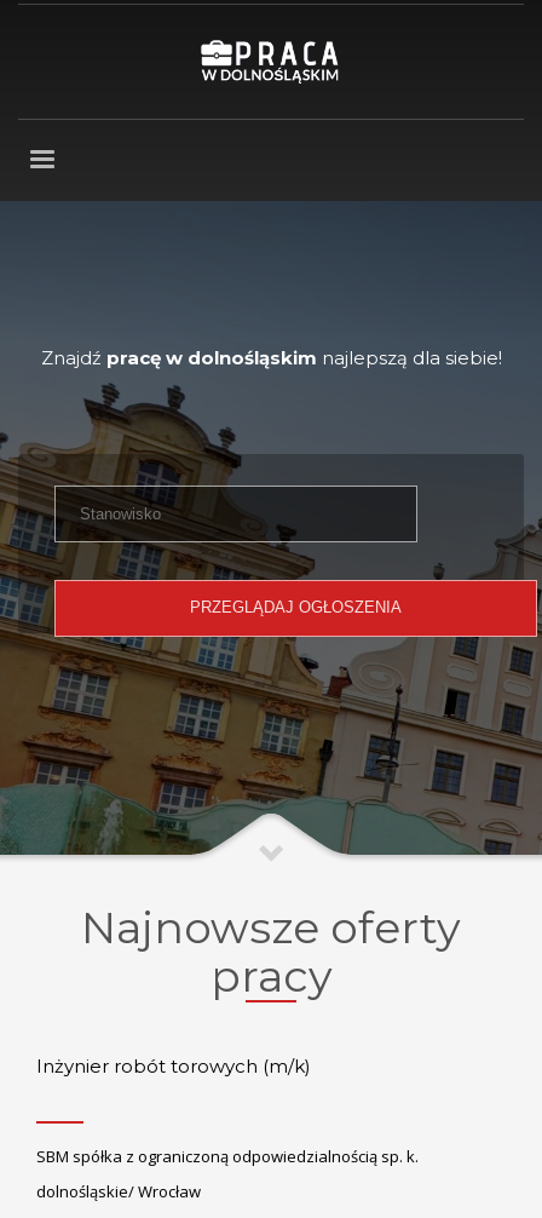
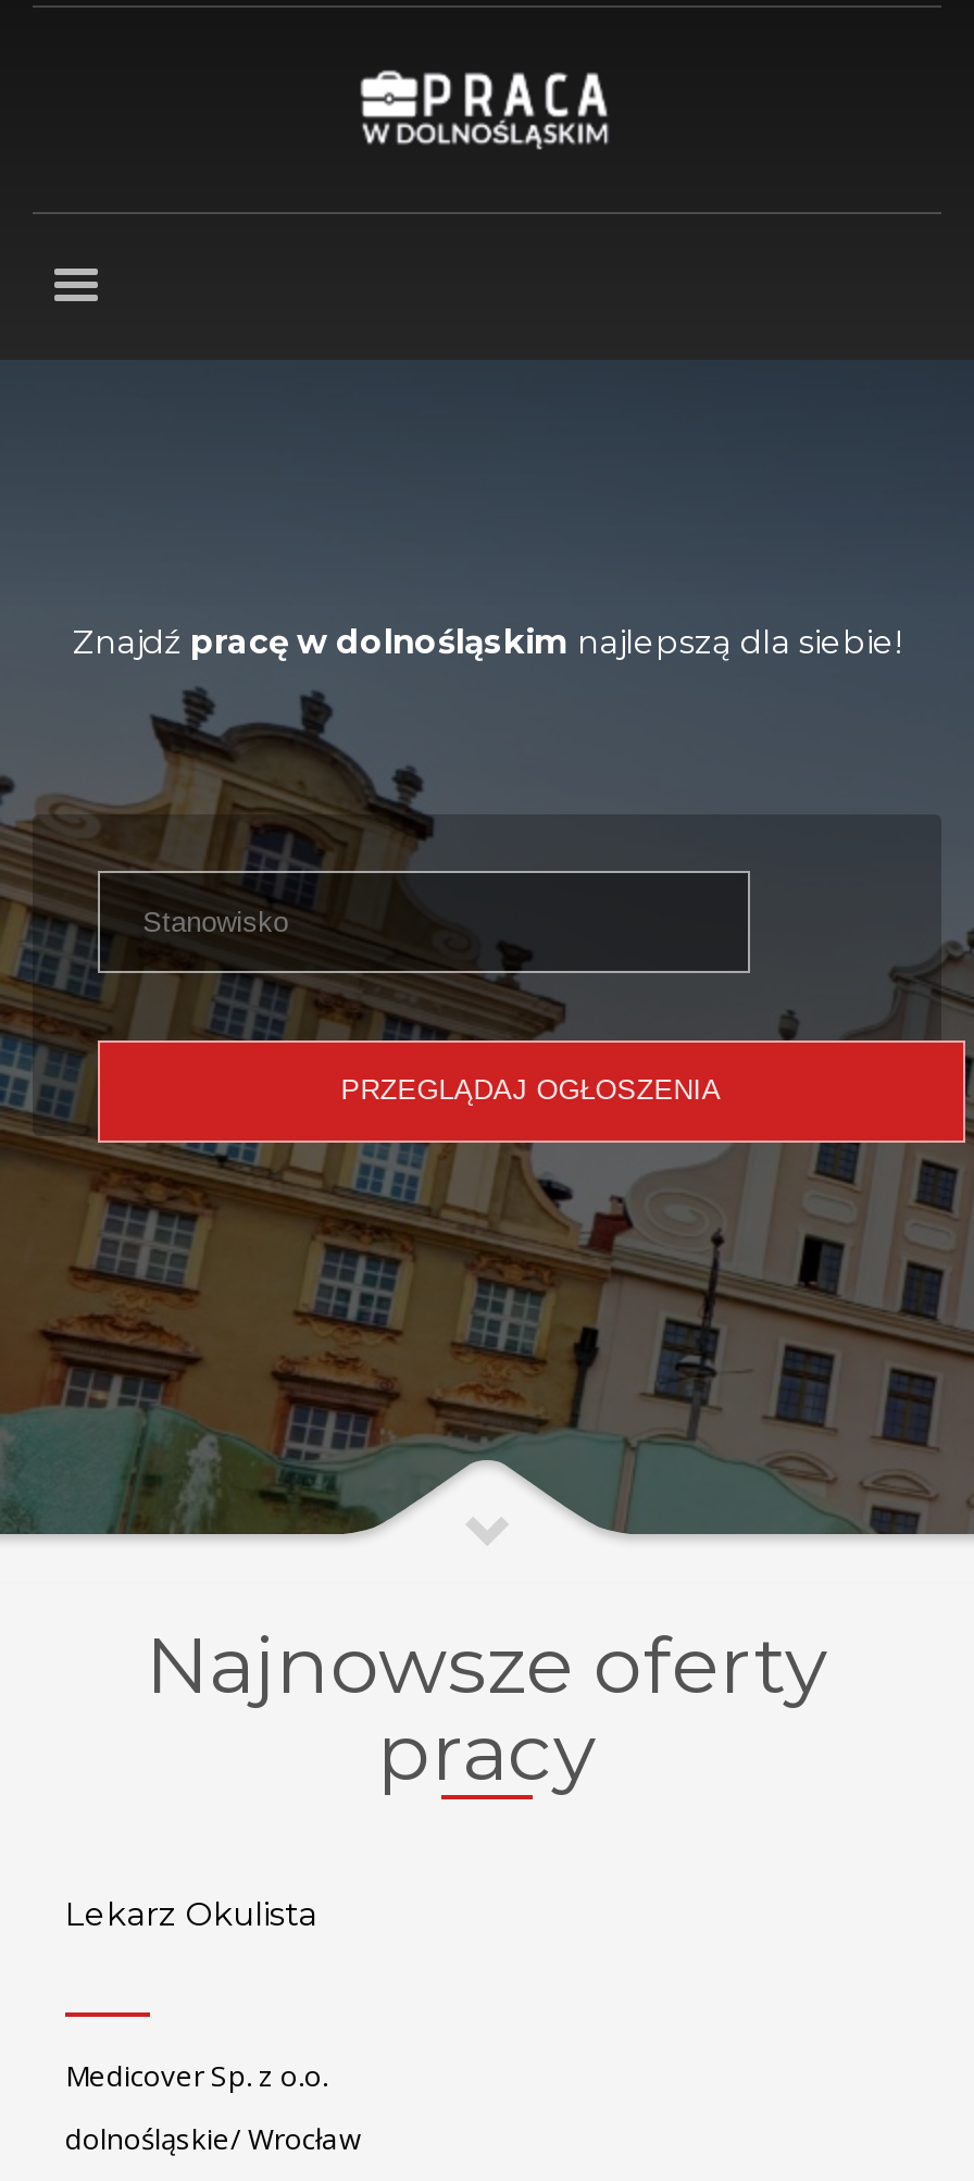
[36,1054,311,1077] Inżynier robót torowych (m/k) -> [65,1892,317,1933] Lekarz Okulista
[36,1145,419,1167] SBM spółka z ograniczoną odpowiedzialnością sp. k. -> [65,2056,328,2095] Medicover Sp. z o.o.

